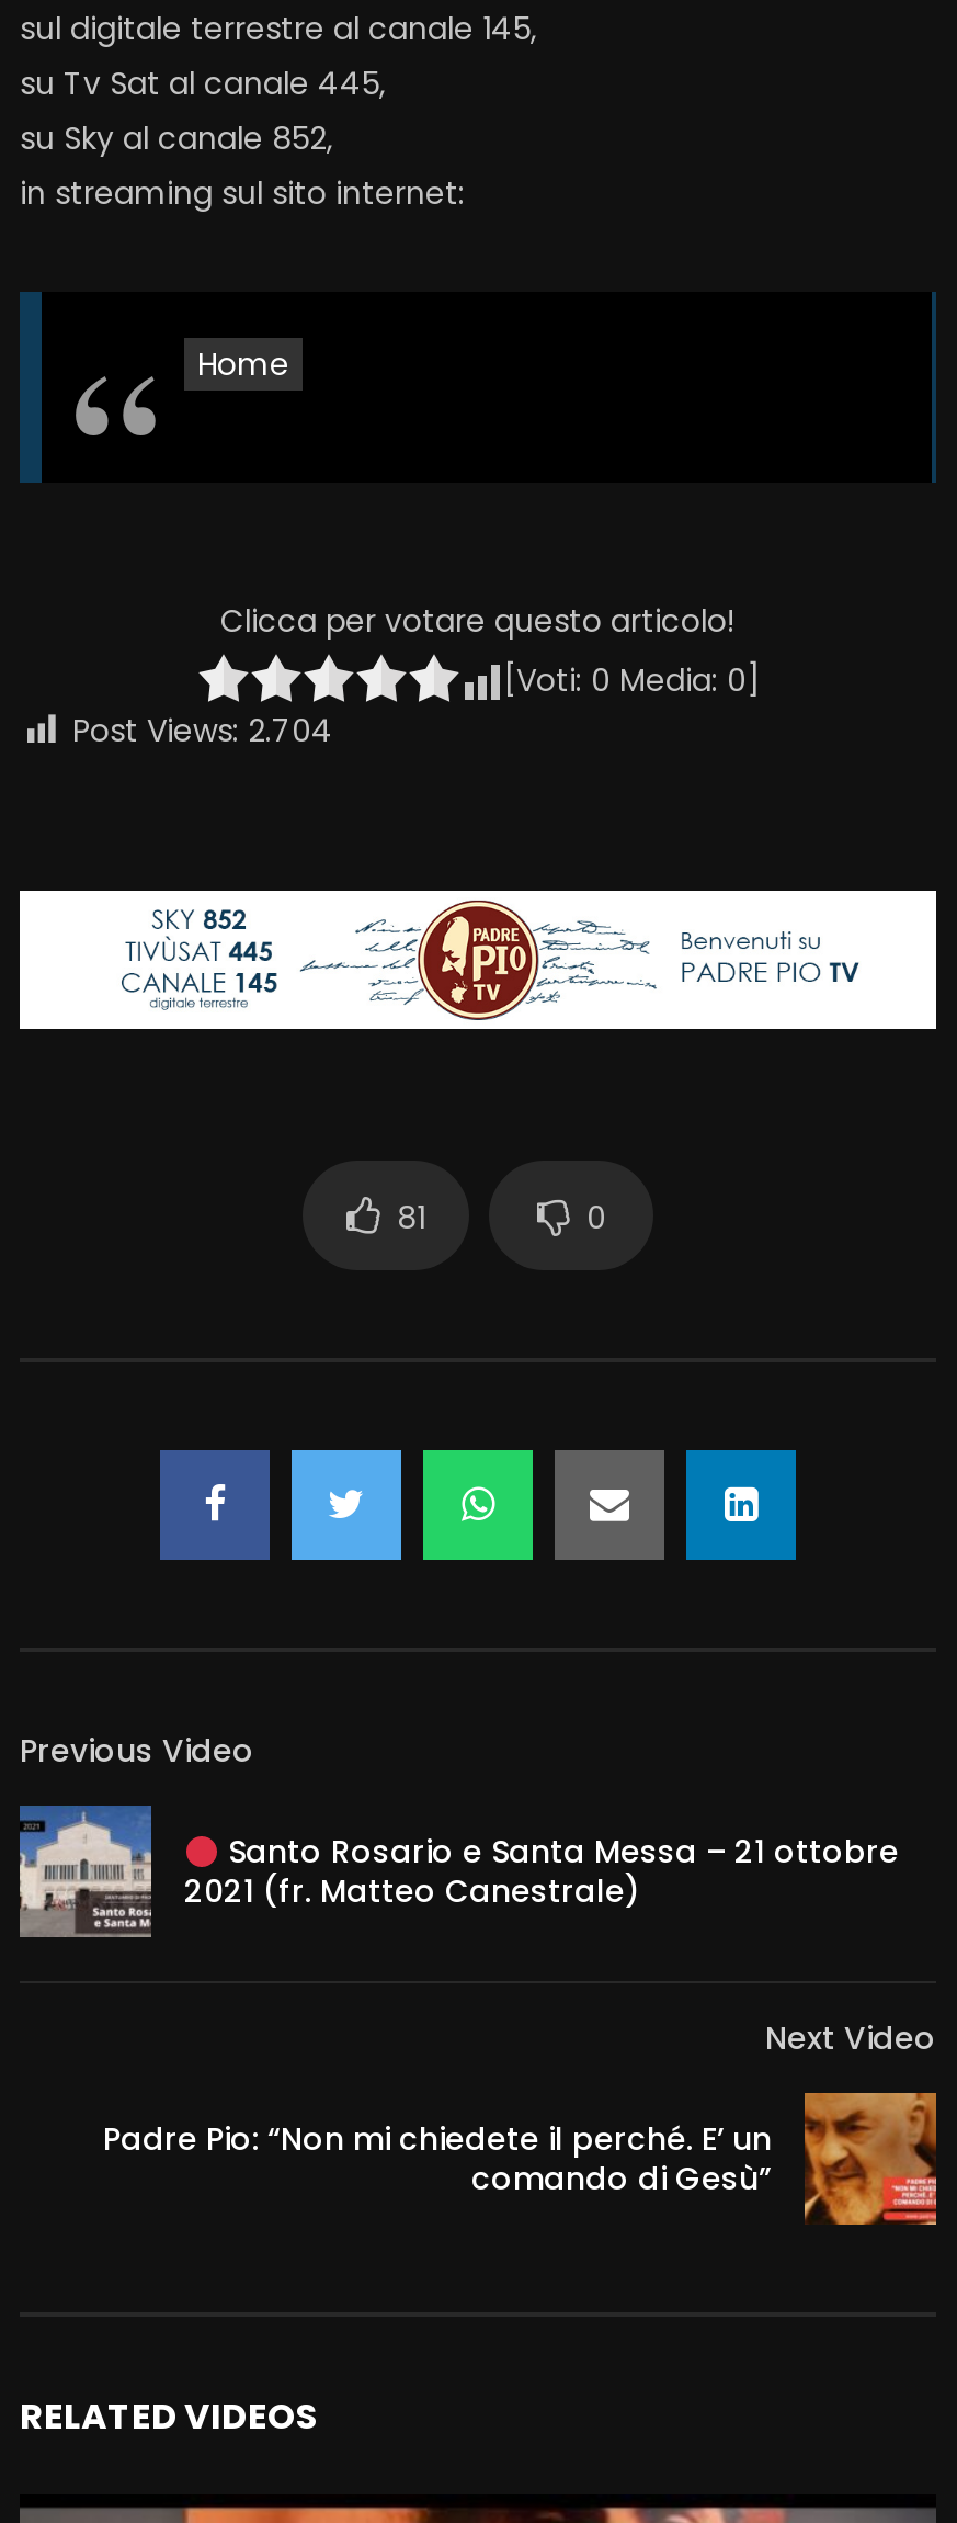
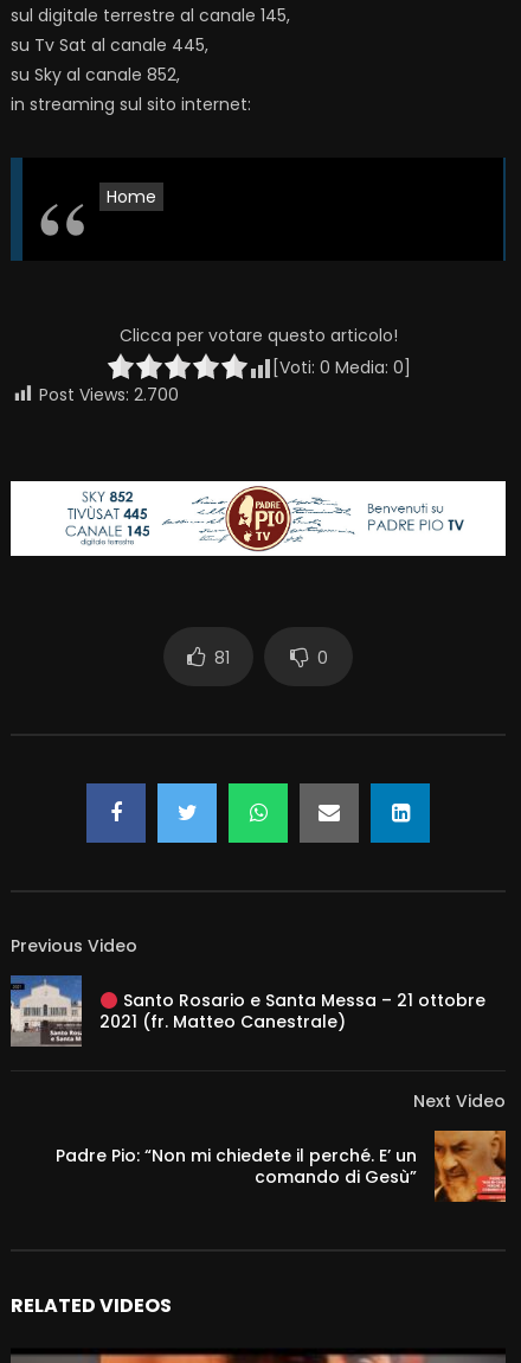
[72,708,333,752] Post Views: 2.704 -> [39,383,179,406] Post Views: 2.700

